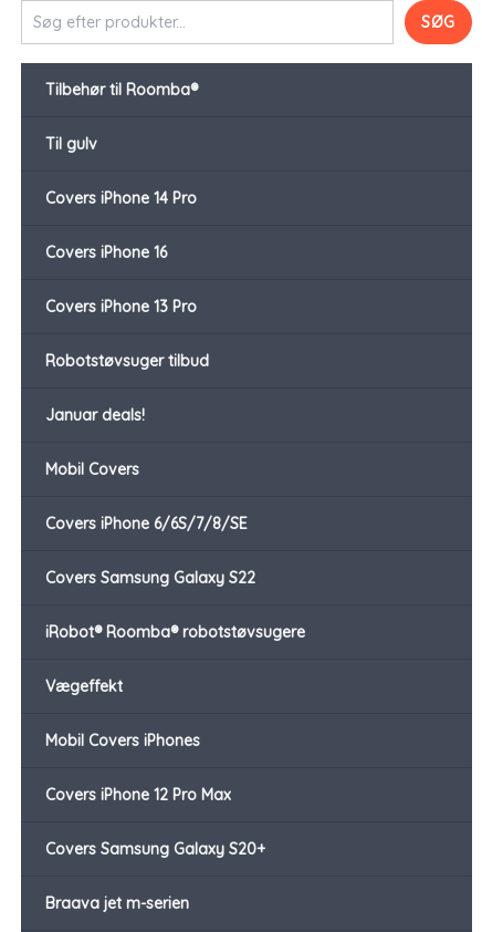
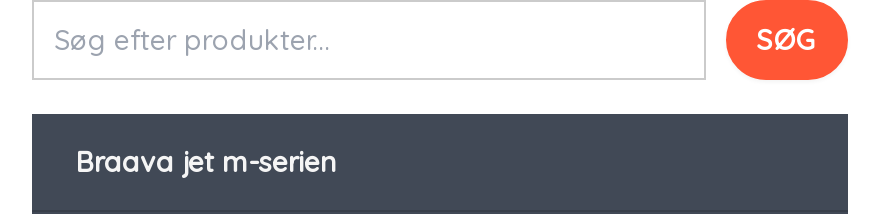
[45,80,305,859] Tilbehør til Roomba® | Til gulv | Covers iPhone 14 Pro | Covers iPhone 16 | Covers iPhone 13 Pro | Robotstøvsuger tilbud | Januar deals! | Mobil Covers | Covers iPhone 6/6S/7/8/SE | Covers Samsung Galaxy S22 | iRobot® Roomba® robotstøvsugere | Vægeffekt | Mobil Covers iPhones | Covers iPhone 12 Pro Max | Covers Samsung Galaxy S20+ -> none

